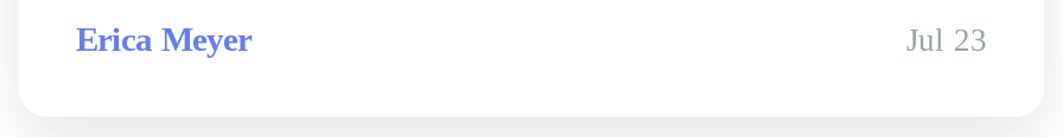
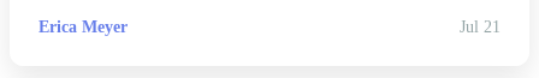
[906,22,987,57] Jul 23 -> [460,18,500,36] Jul 21

